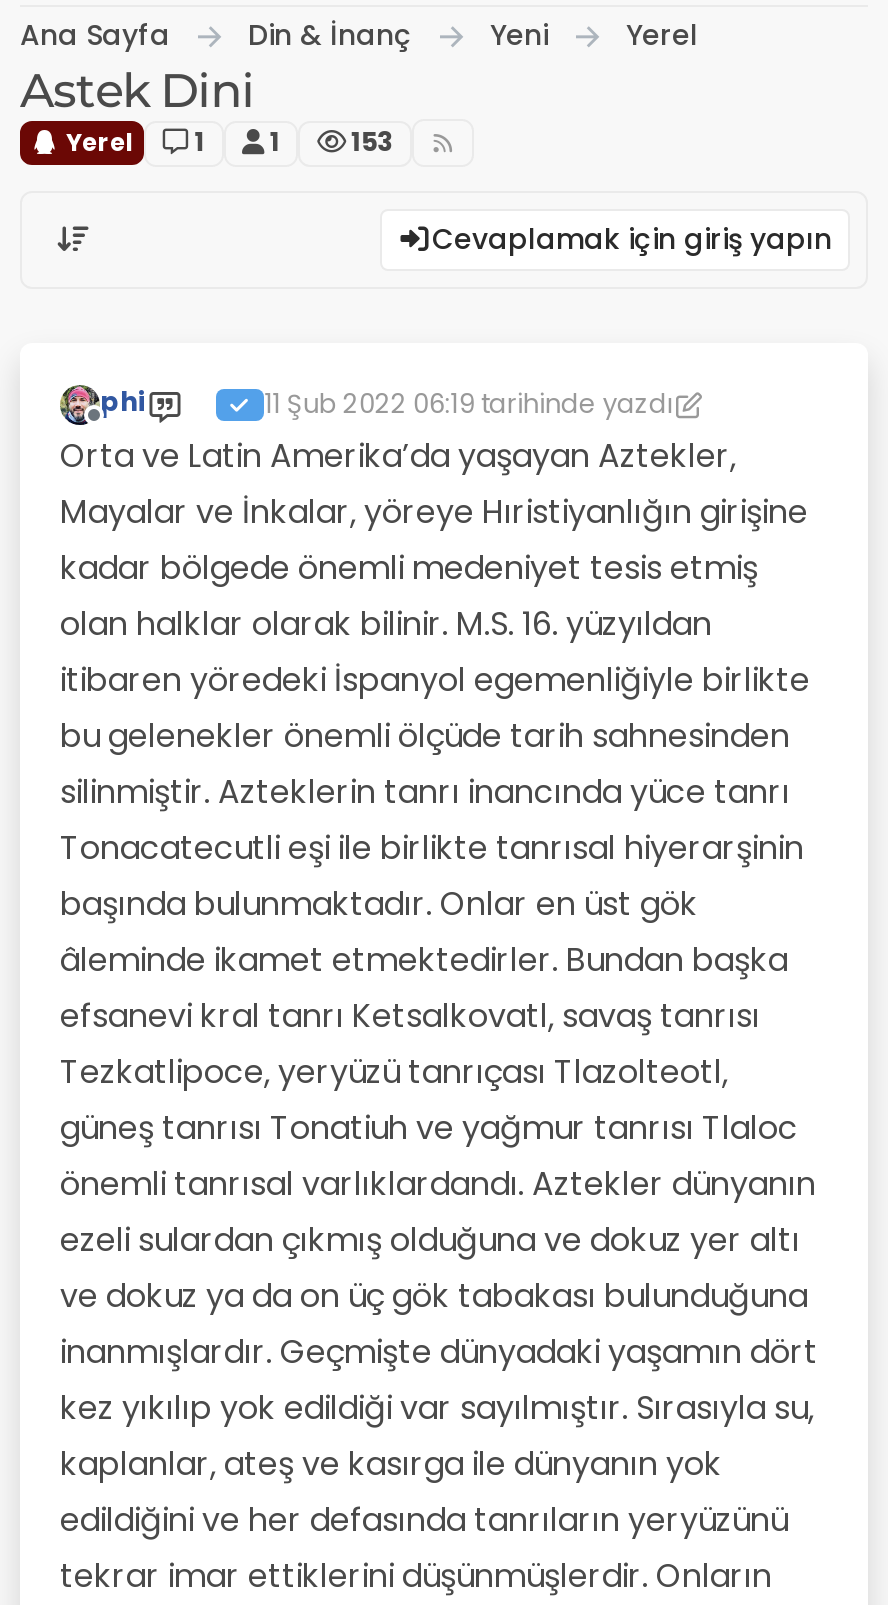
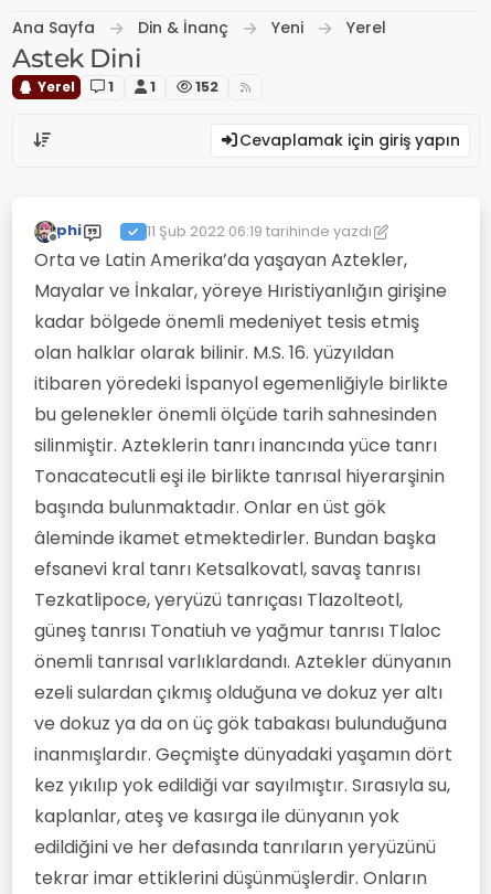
[351,126,393,160] 153 -> [195,78,218,97] 152

